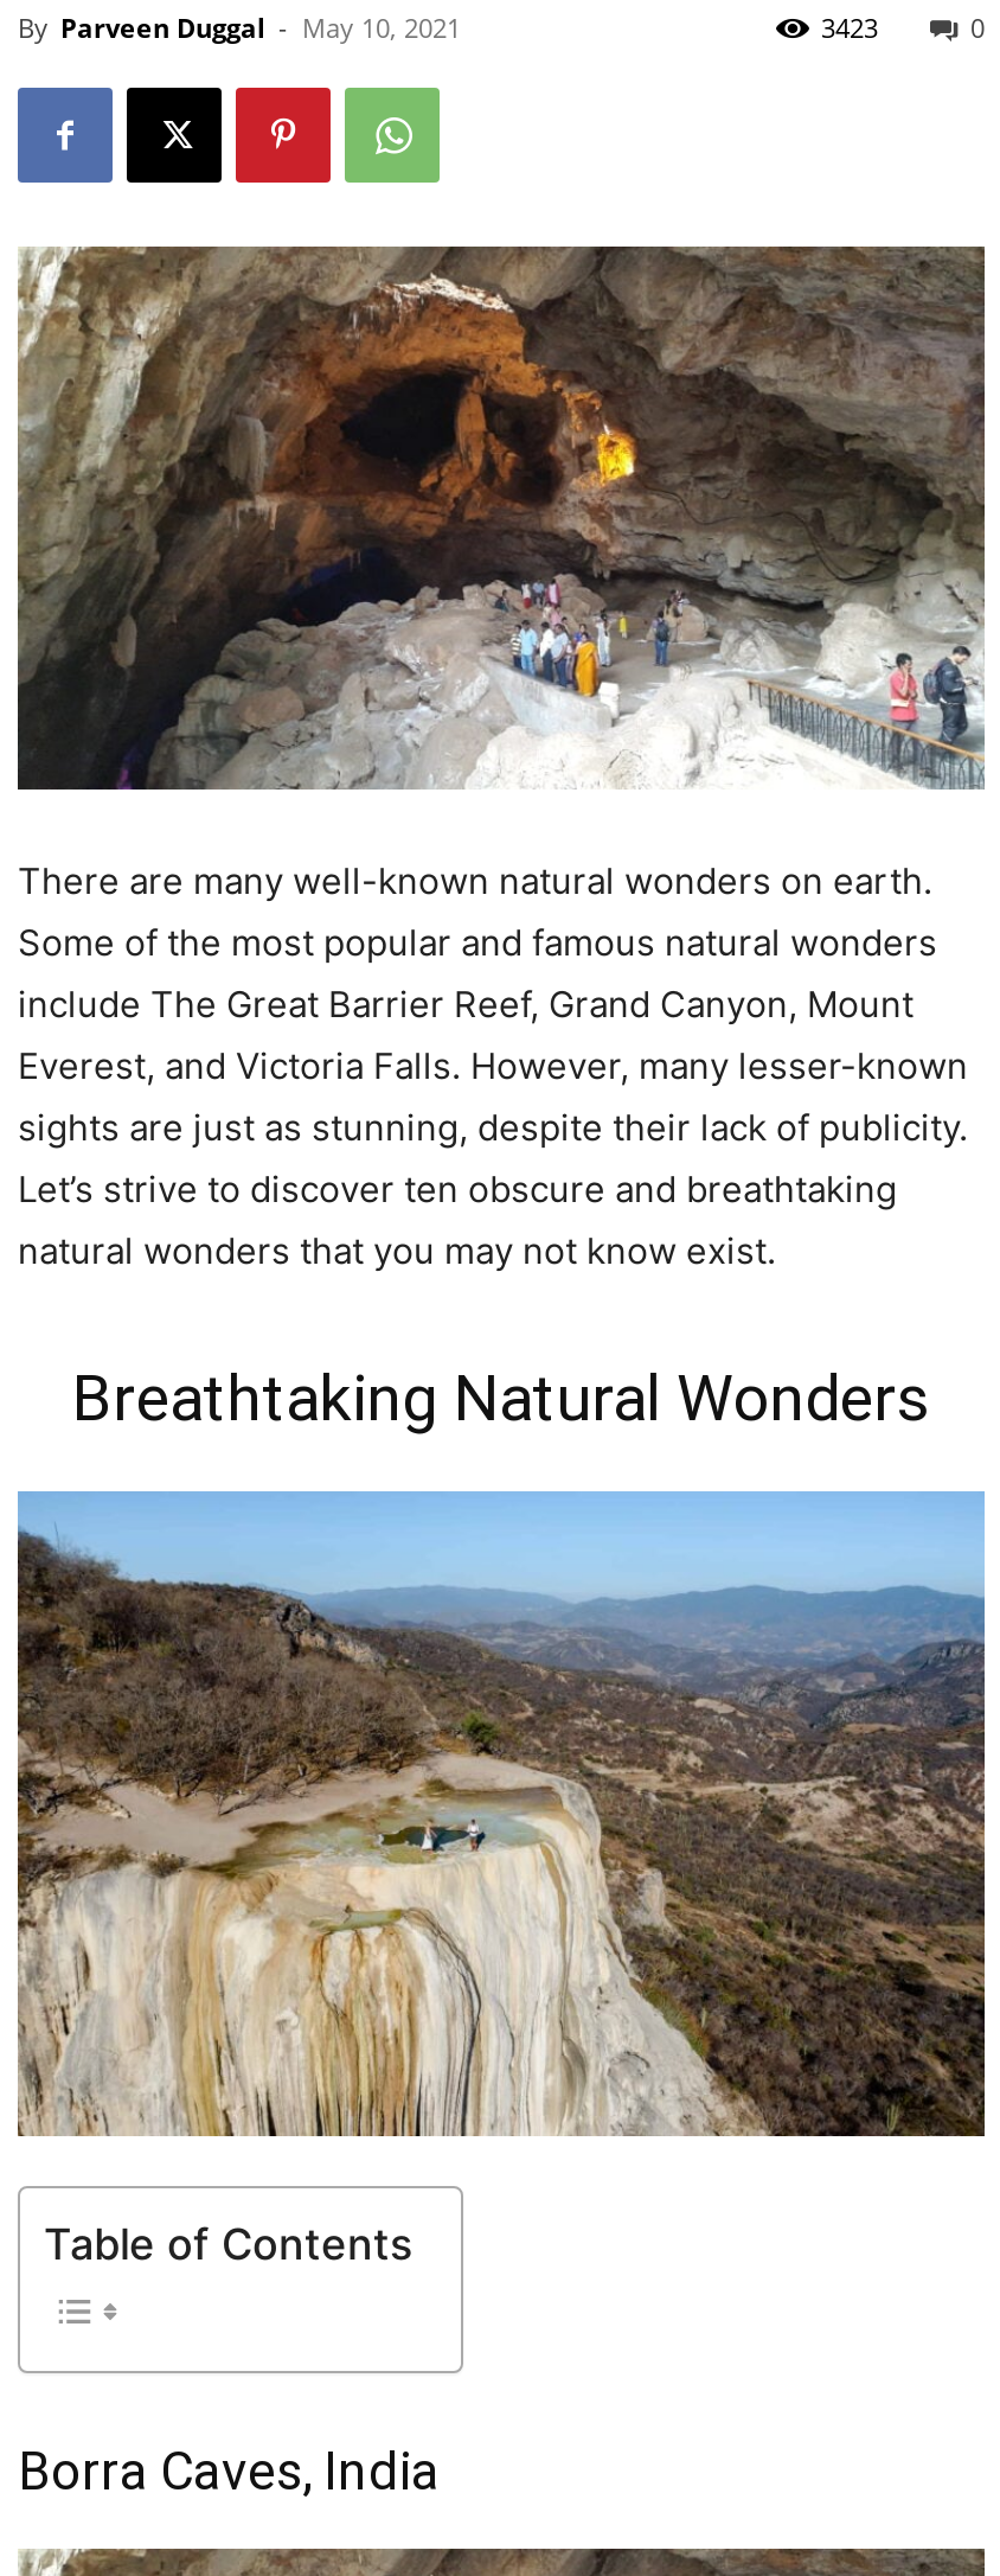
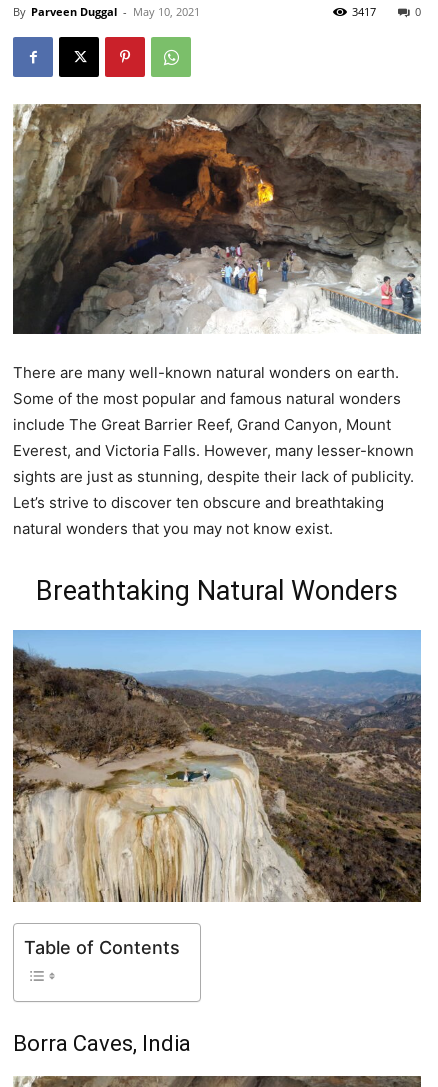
[821,9,878,45] 3423 -> [352,4,376,19] 3417

